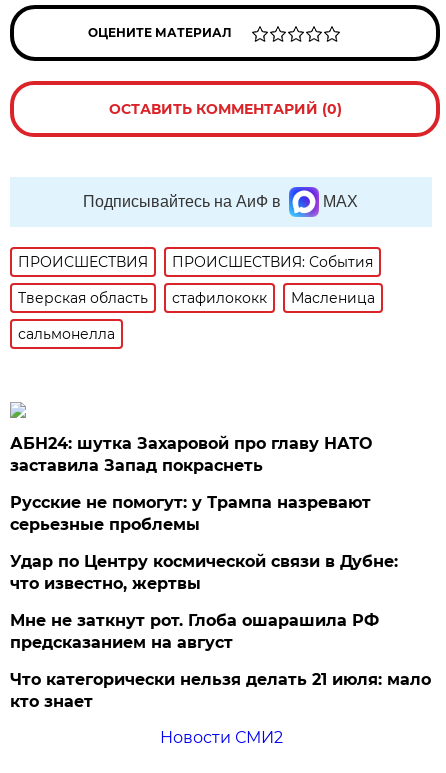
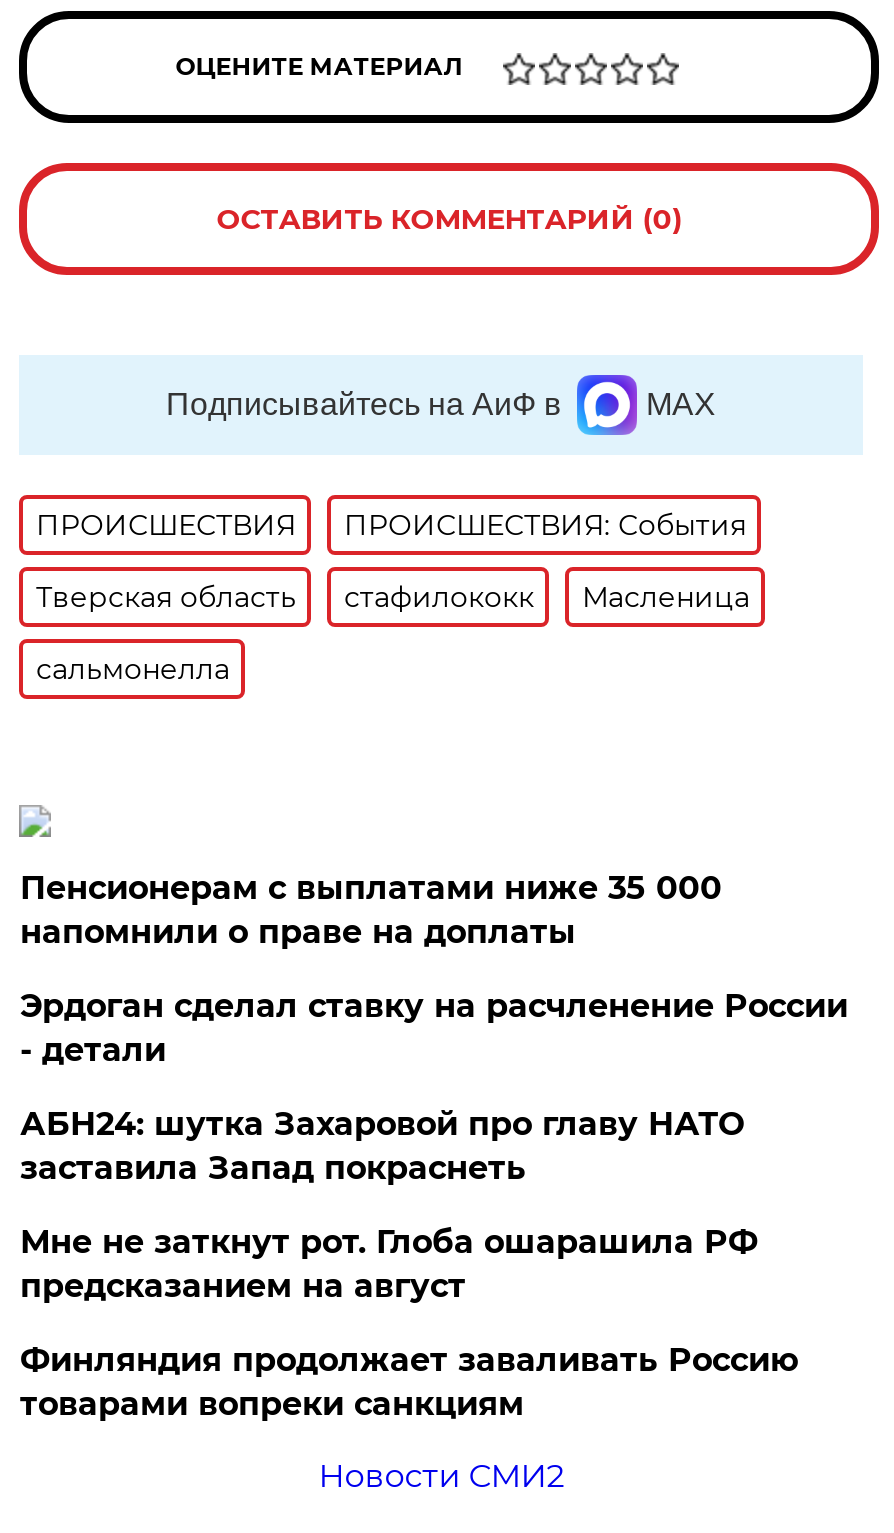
none -> [20,869,848,1069] Пенсионерам с выплатами ниже 35 000 | напомнили о праве на доплаты | Эрдоган сделал ставку на расчленение России | - детали
moved [10,434,372,475] -> [20,1105,744,1187]: АБН24: шутка Захаровой про главу НАТО | заставила Запад покраснеть
[10,493,398,593] Русские не помогут: у Трампа назревают | серьезные проблемы | Удар по Центру космической связи в Дубне: | что известно, жертвы -> none
[10,670,431,711] Что категорически нельзя делать 21 июля: мало | кто знает -> [20,1341,798,1423] Финляндия продолжает заваливать Россию | товарами вопреки санкциям

